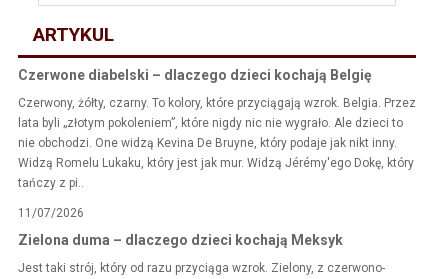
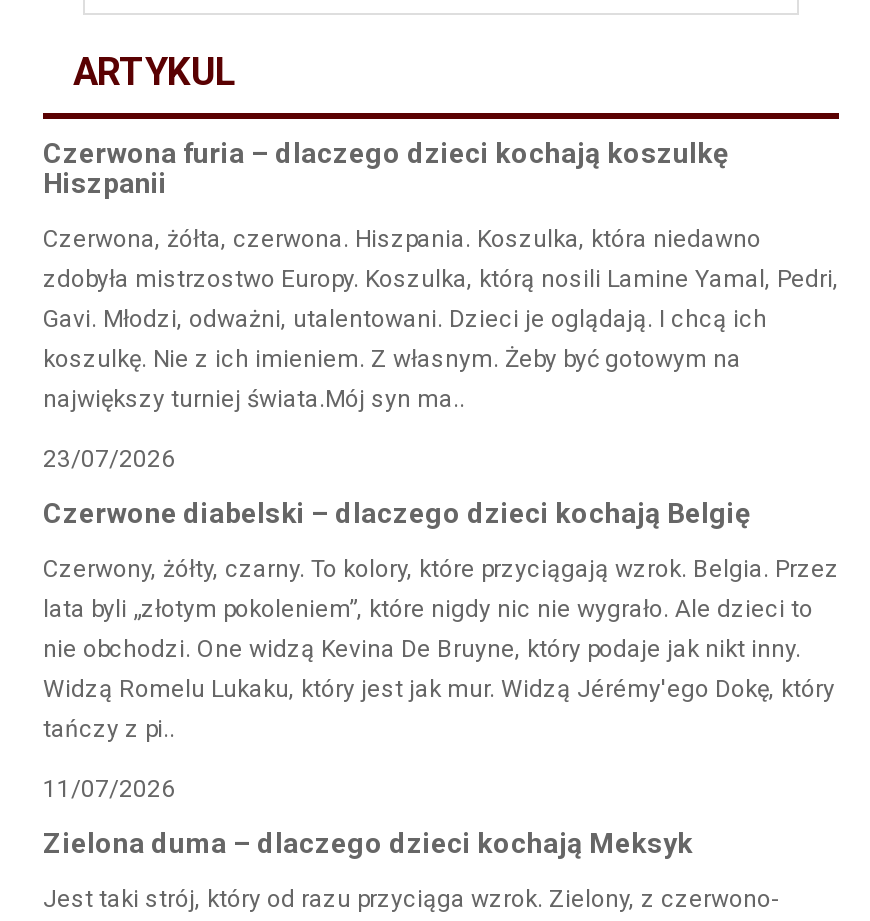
none -> [43,138,839,474] Czerwona furia – dlaczego dzieci kochają koszulkę | Hiszpanii | Czerwona, żółta, czerwona. Hiszpania. Koszulka, która niedawno | zdobyła mistrzostwo Europy. Koszulka, którą nosili Lamine Yamal, Pedri, | Gavi. Młodzi, odważni, utalentowani. Dzieci je oglądają. I chcą ich | koszulkę. Nie z ich imieniem. Z własnym. Żeby być gotowym na | największy turniej świata.Mój syn ma.. | 23/07/2026

